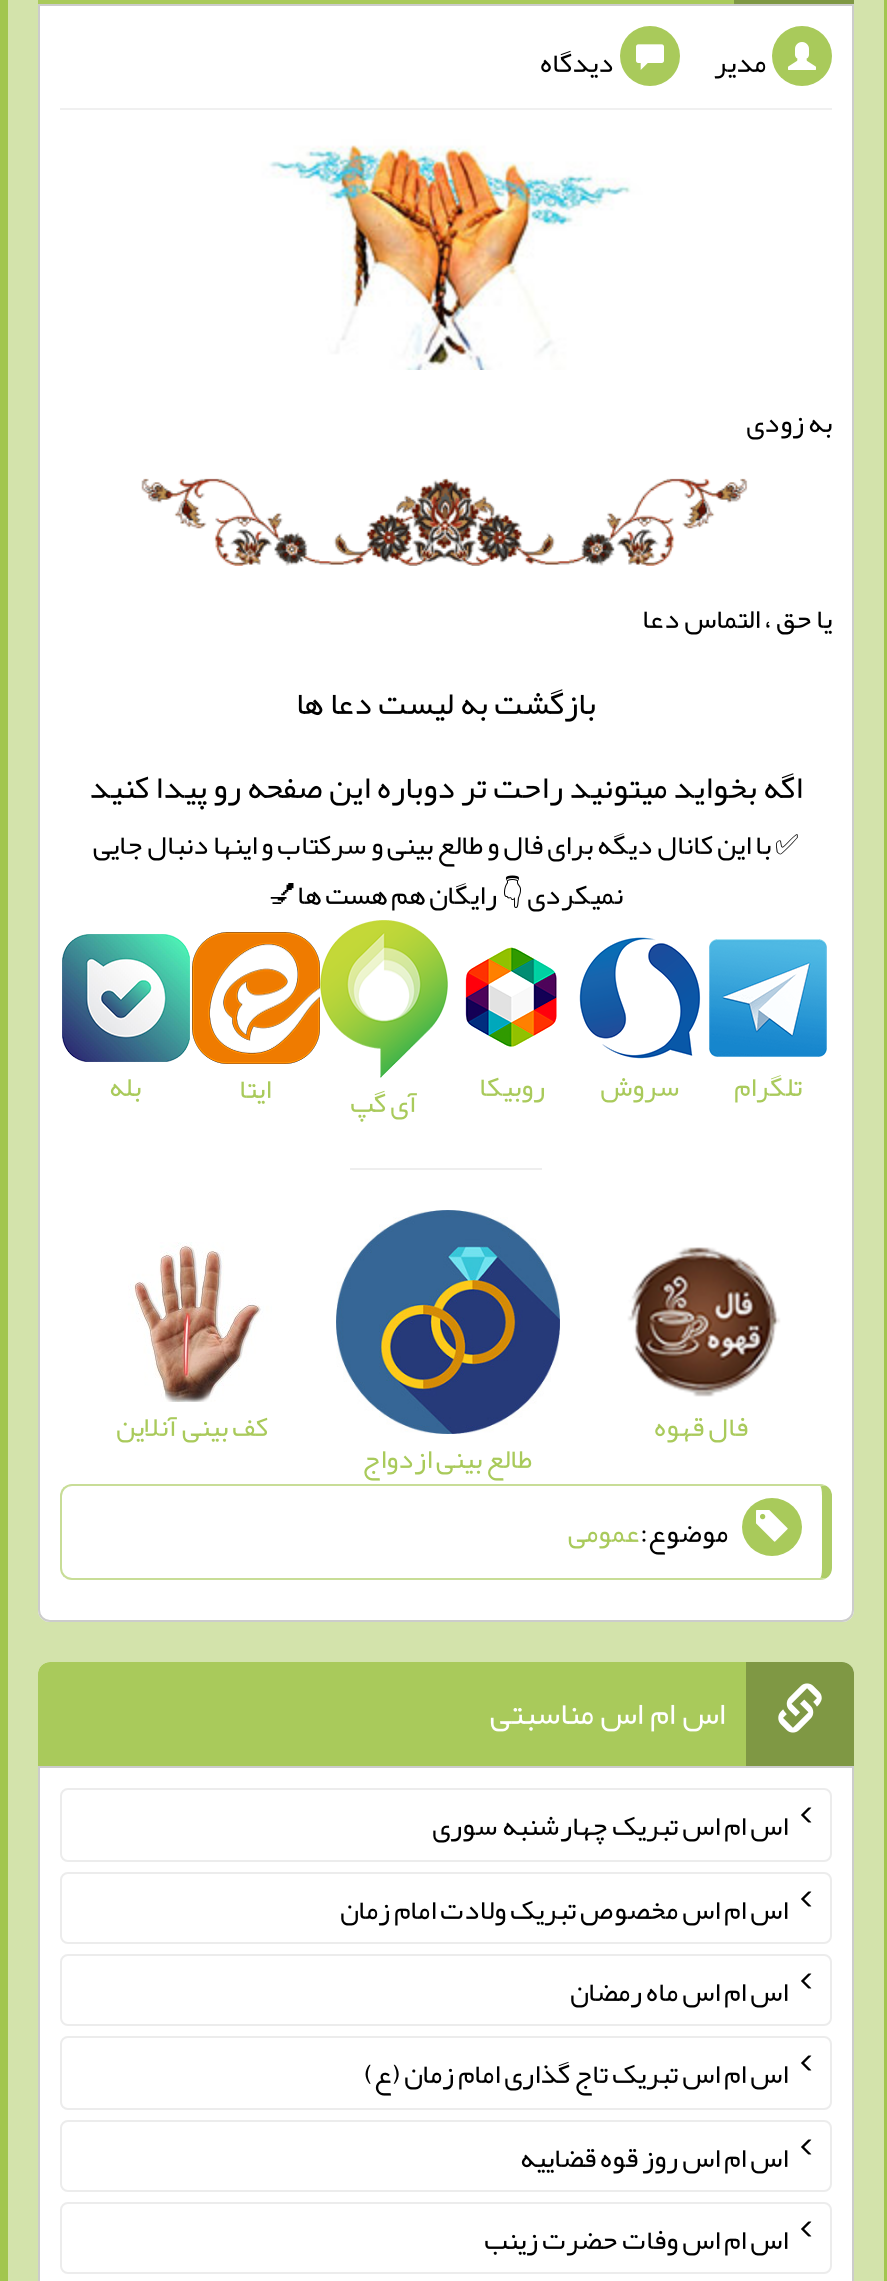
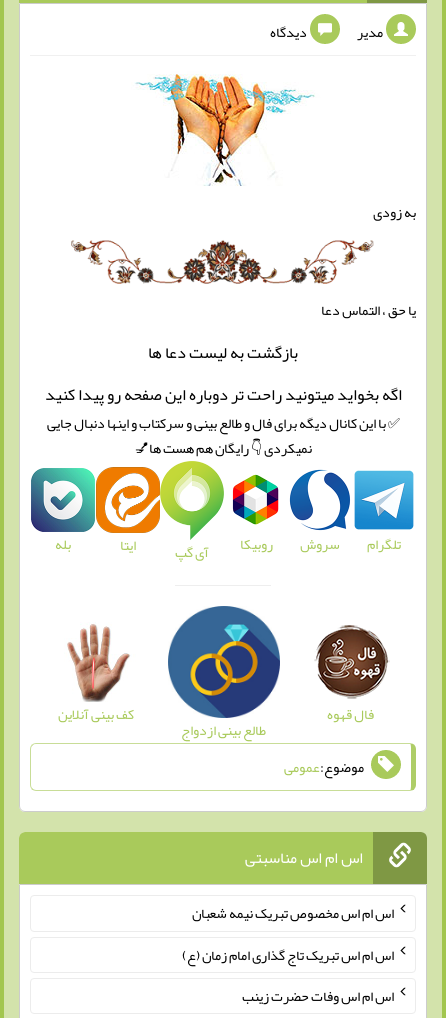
[340,1797,788,2018] اس ام اس تبریک چهارشنبه سوری | اس ام اس مخصوص تبریک ولادت امام زمان | اس ام اس ماه رمضان -> [192,900,394,928] اس ام اس مخصوص تبریک نیمه شعبان
[520,2128,788,2184] اس ام اس روز قوه قضاییه -> none

